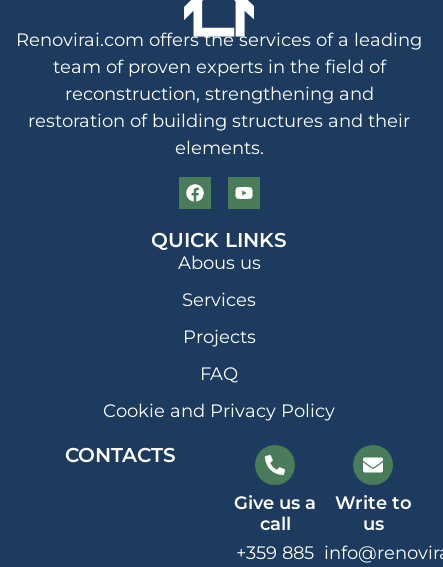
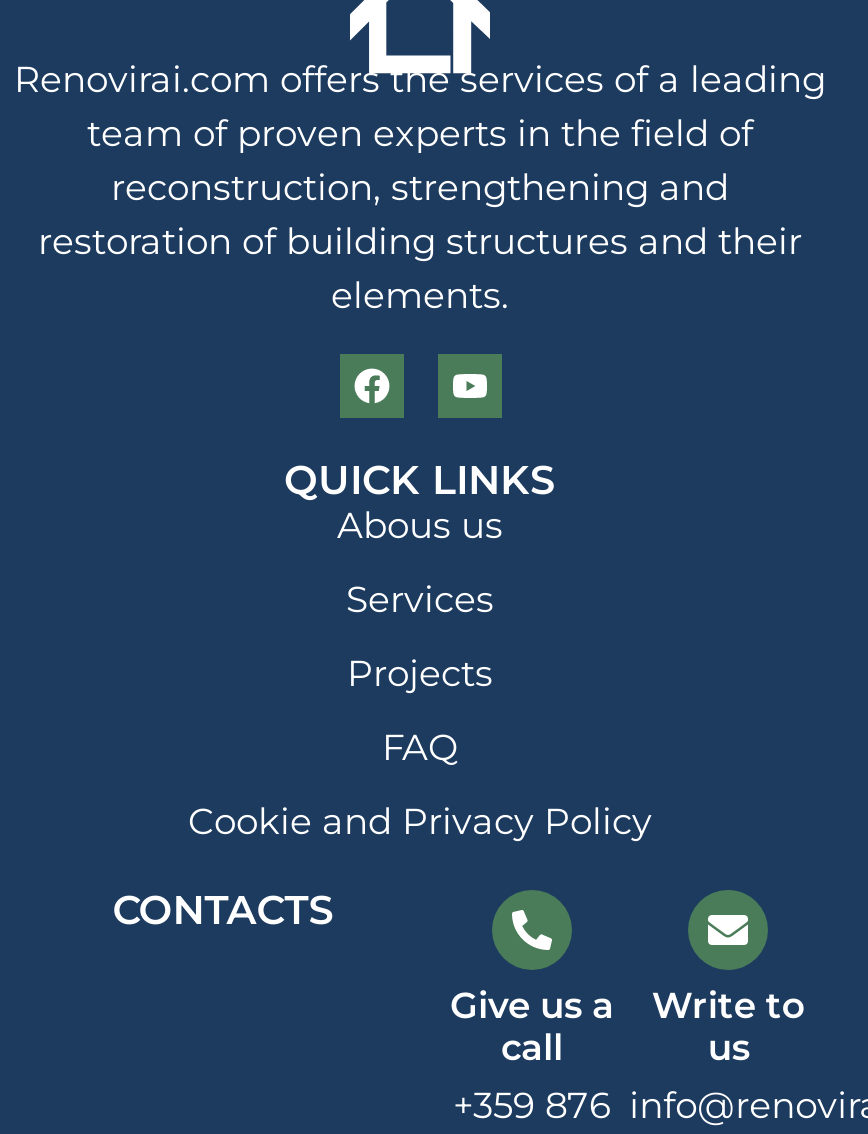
[236,542,314,564] +359 885 -> [453,1083,611,1127] +359 876

